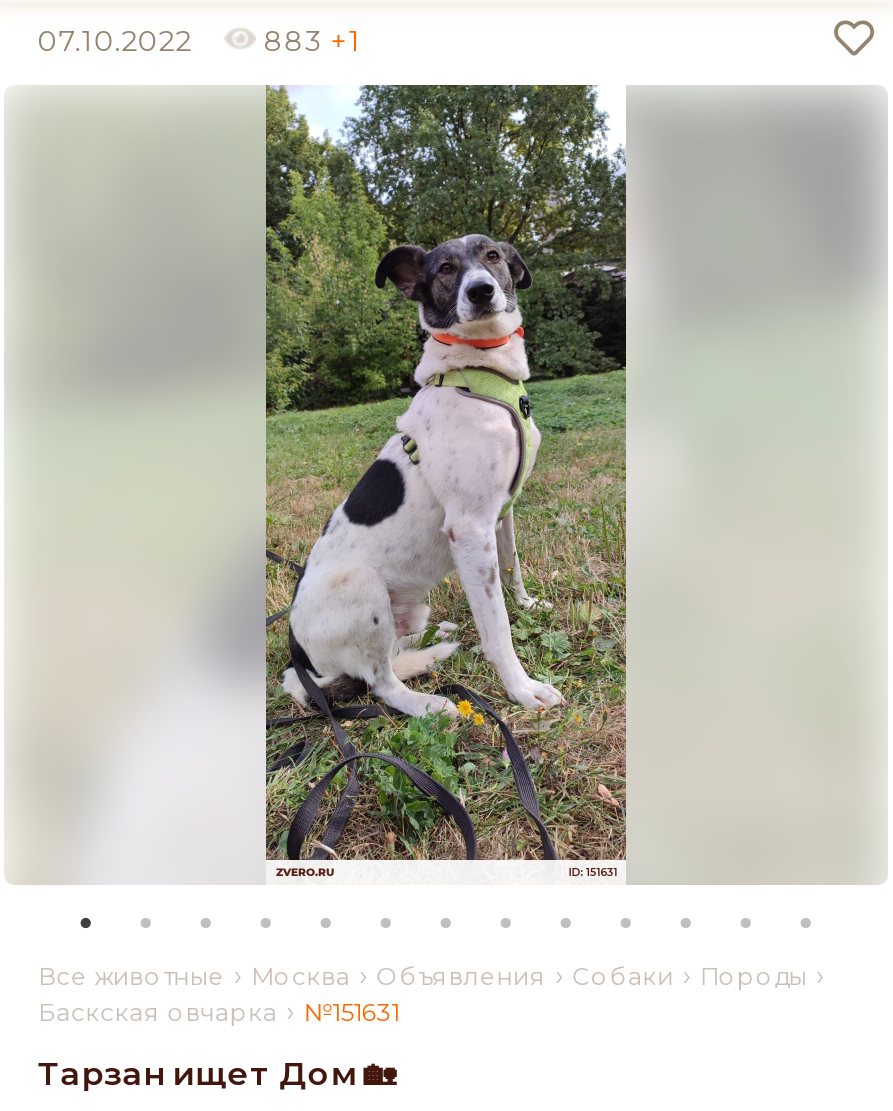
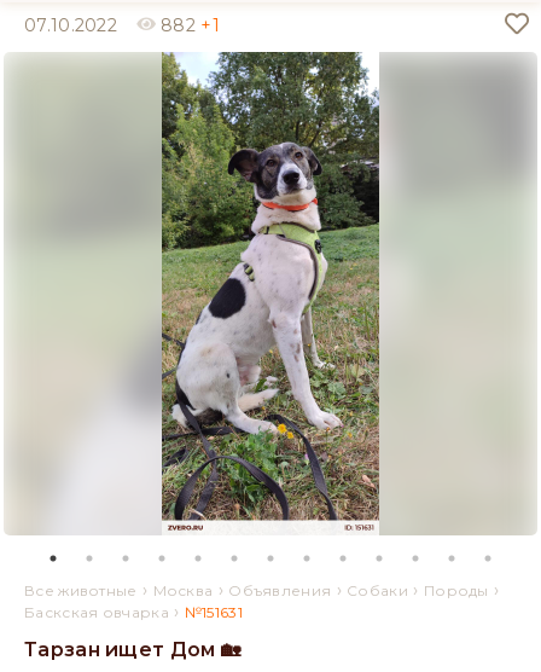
[38,23,362,59] 07.10.2022 883 +1 -> [24,15,220,36] 07.10.2022 882 +1

